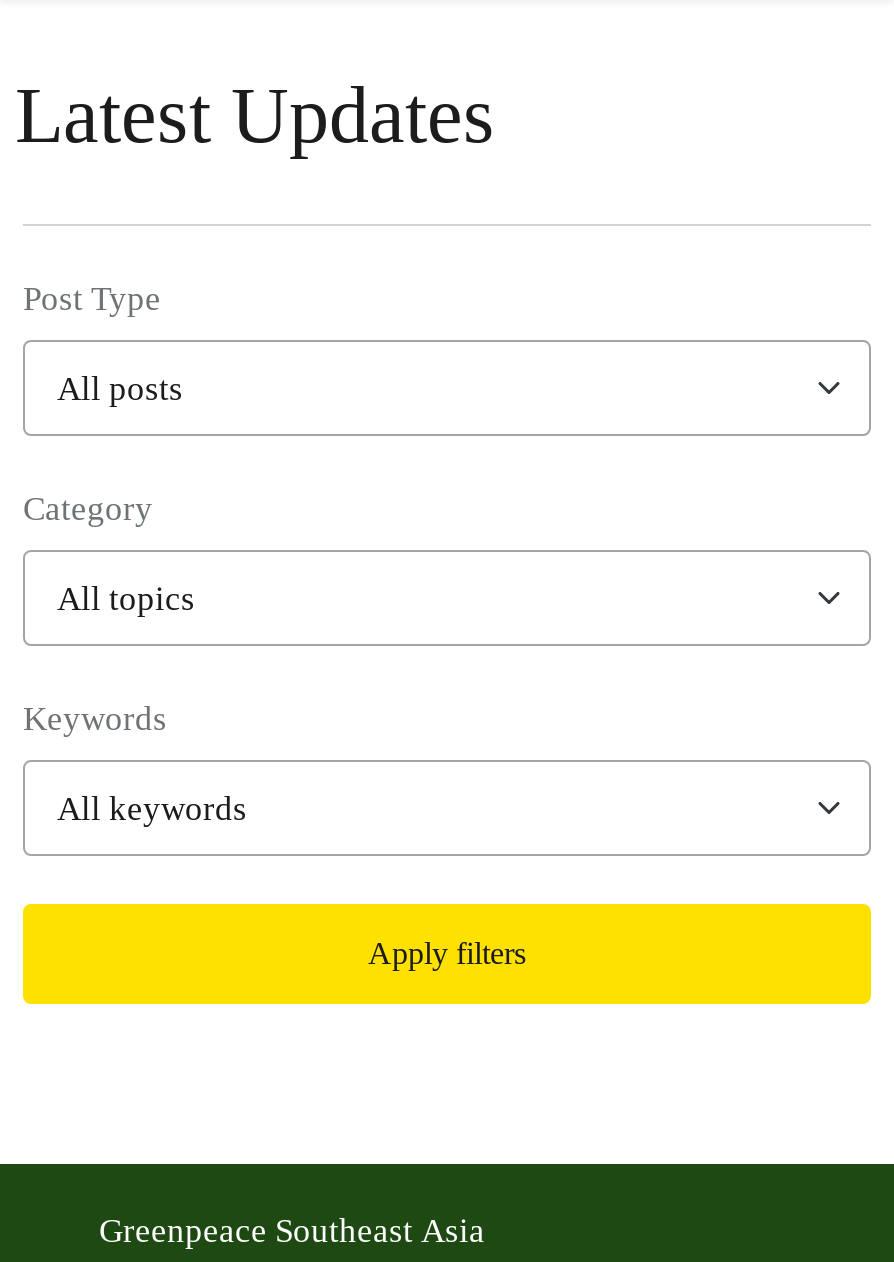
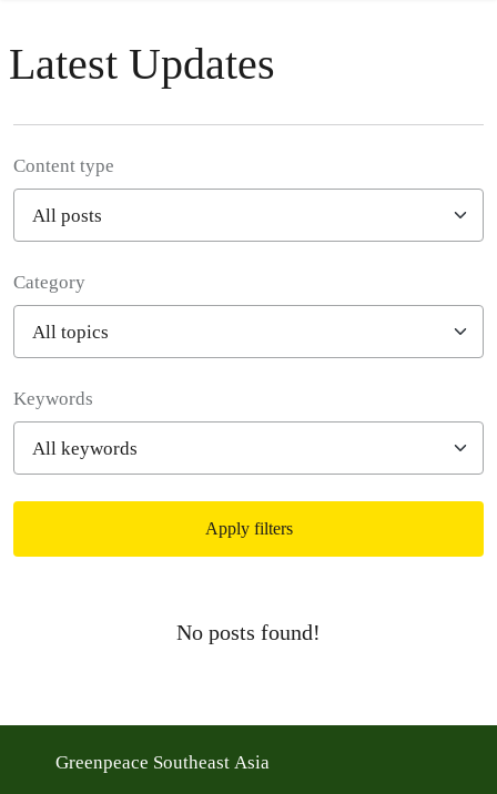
[23,280,161,318] Post Type -> [13,155,114,176] Content type
none -> [176,620,321,644] No posts found!

